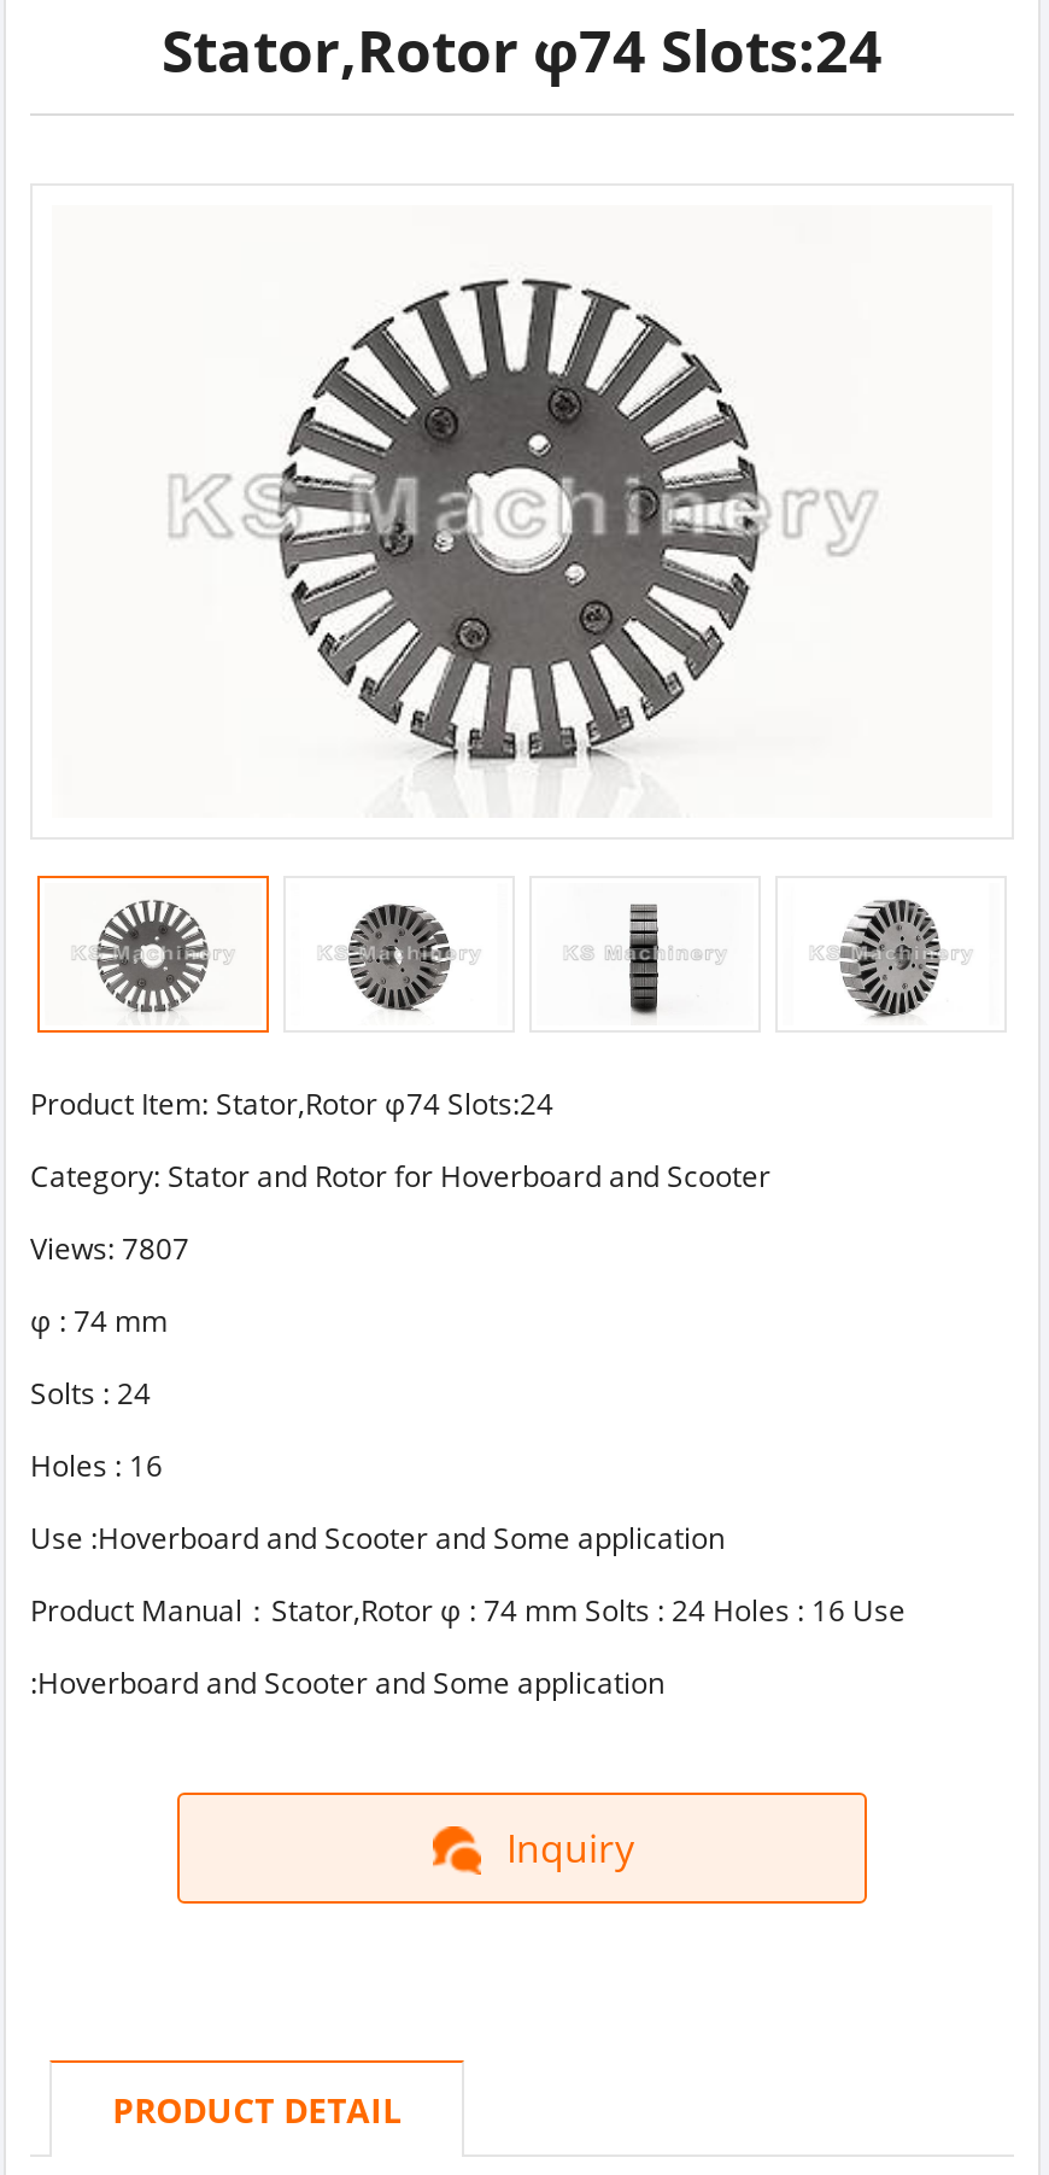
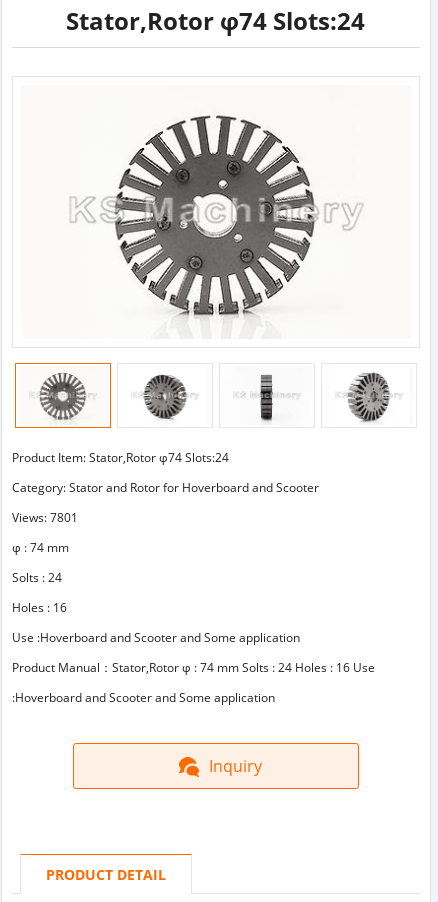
[30,1227,189,1268] Views: 7807 -> [12,509,78,526] Views: 7801

